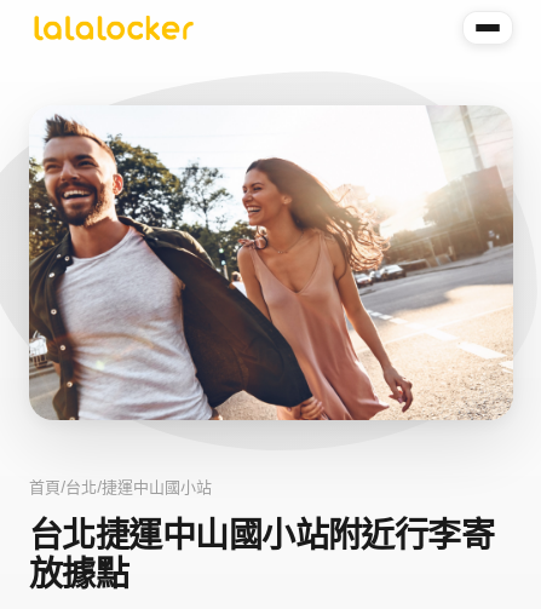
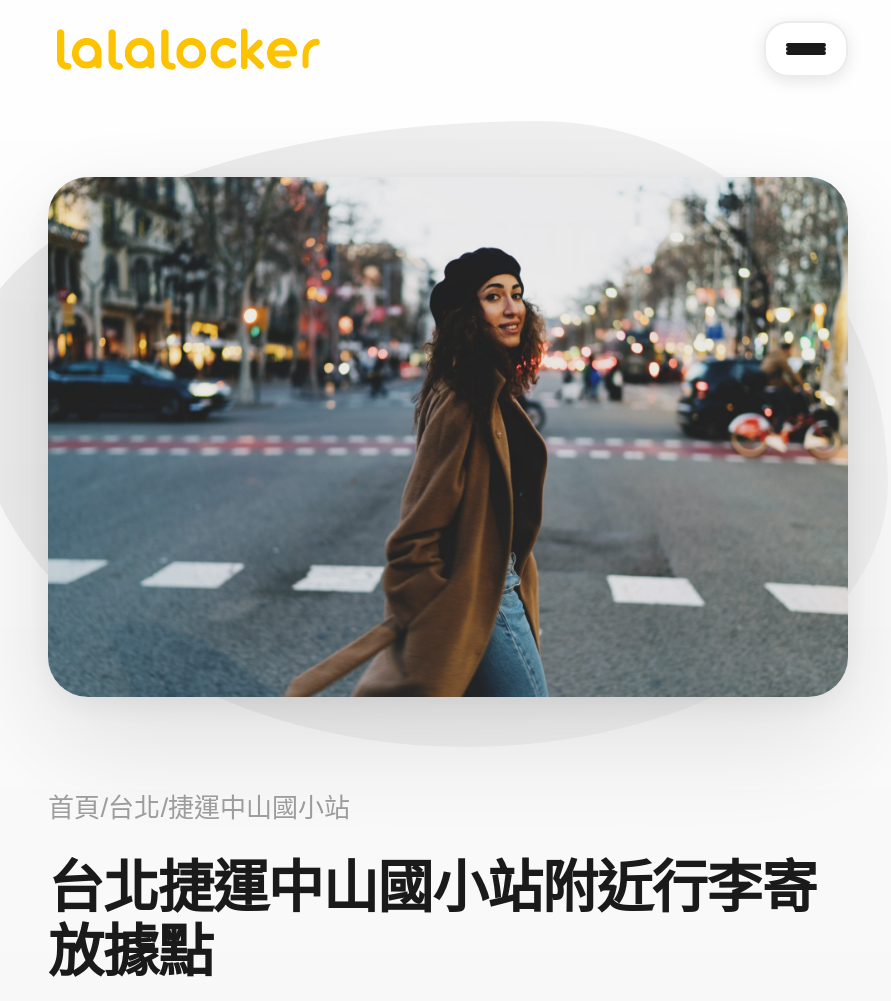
[28,105,514,421] [image] -> [46,175,850,699] [image]

